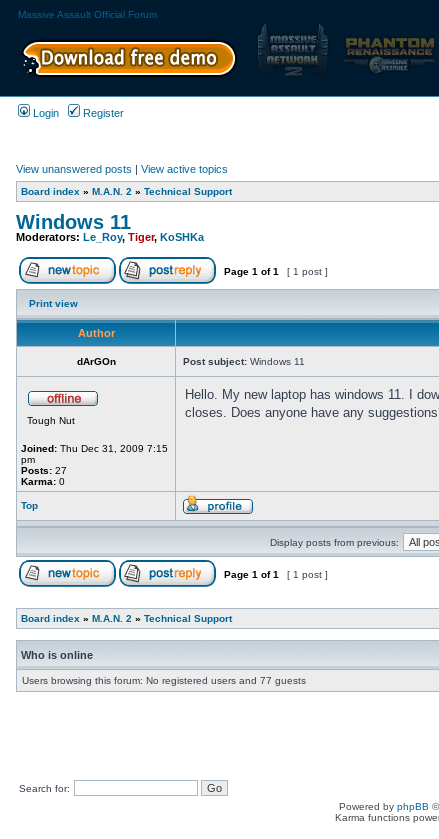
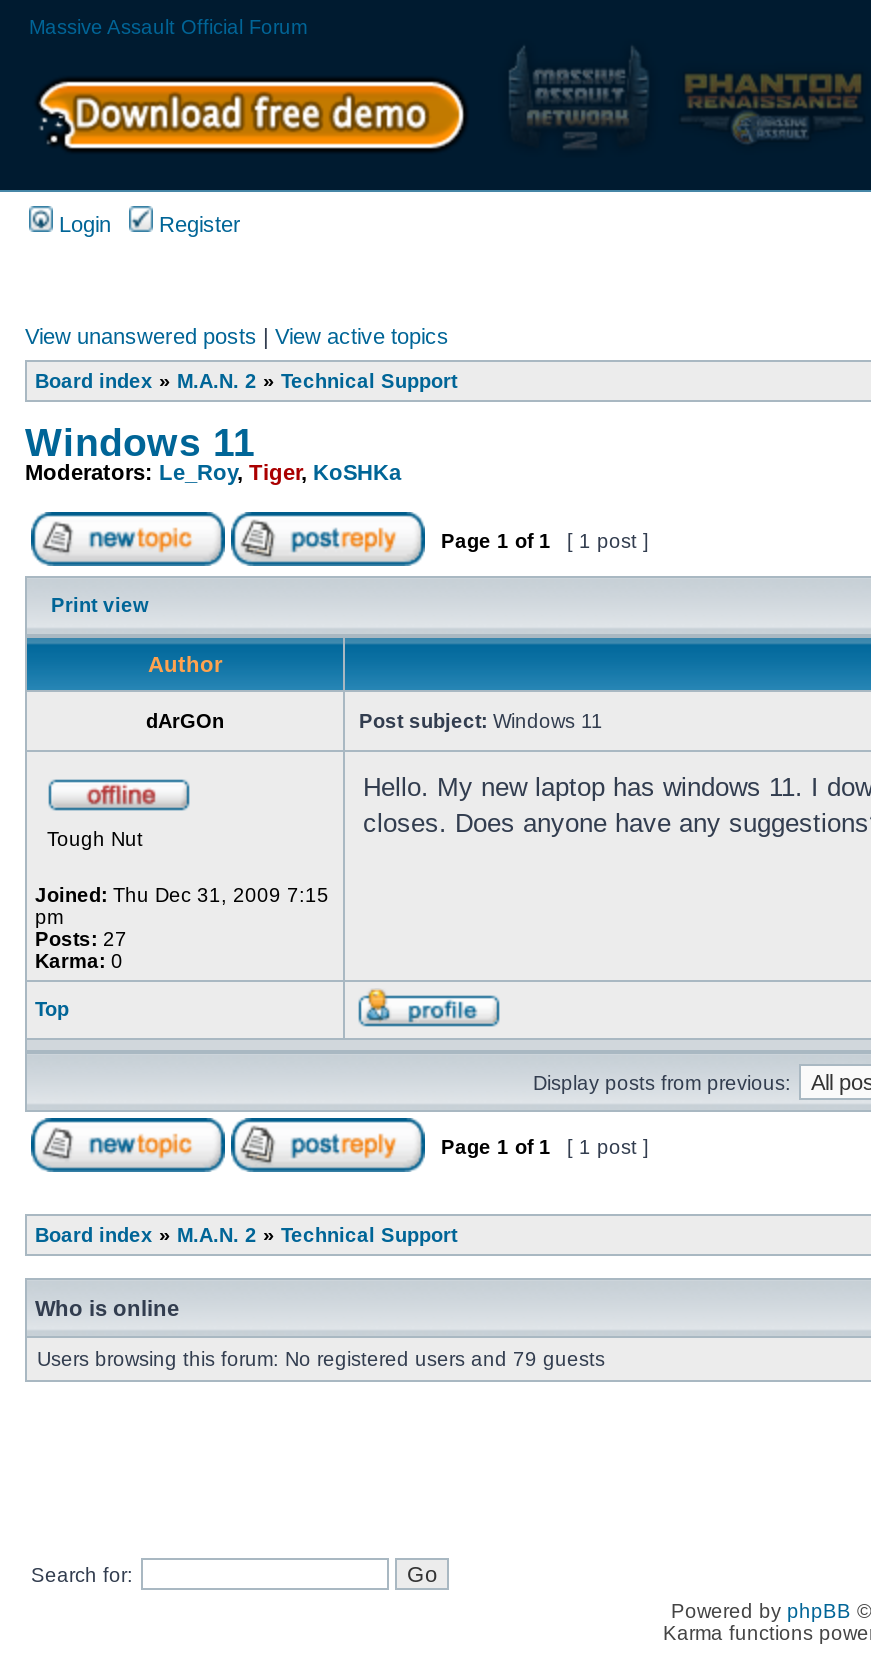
[22,675,306,686] Users browsing this forum: No registered users and 77 guests -> [37,1348,605,1370] Users browsing this forum: No registered users and 79 guests

